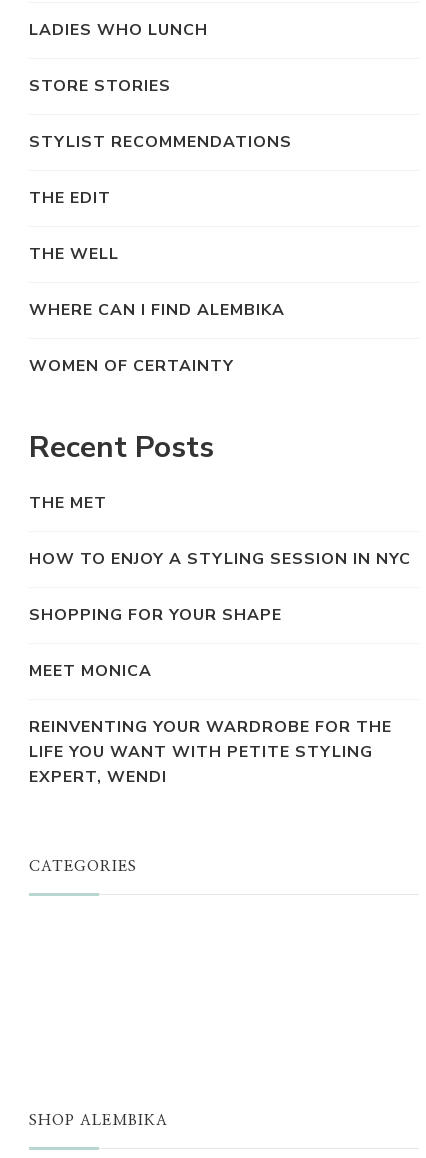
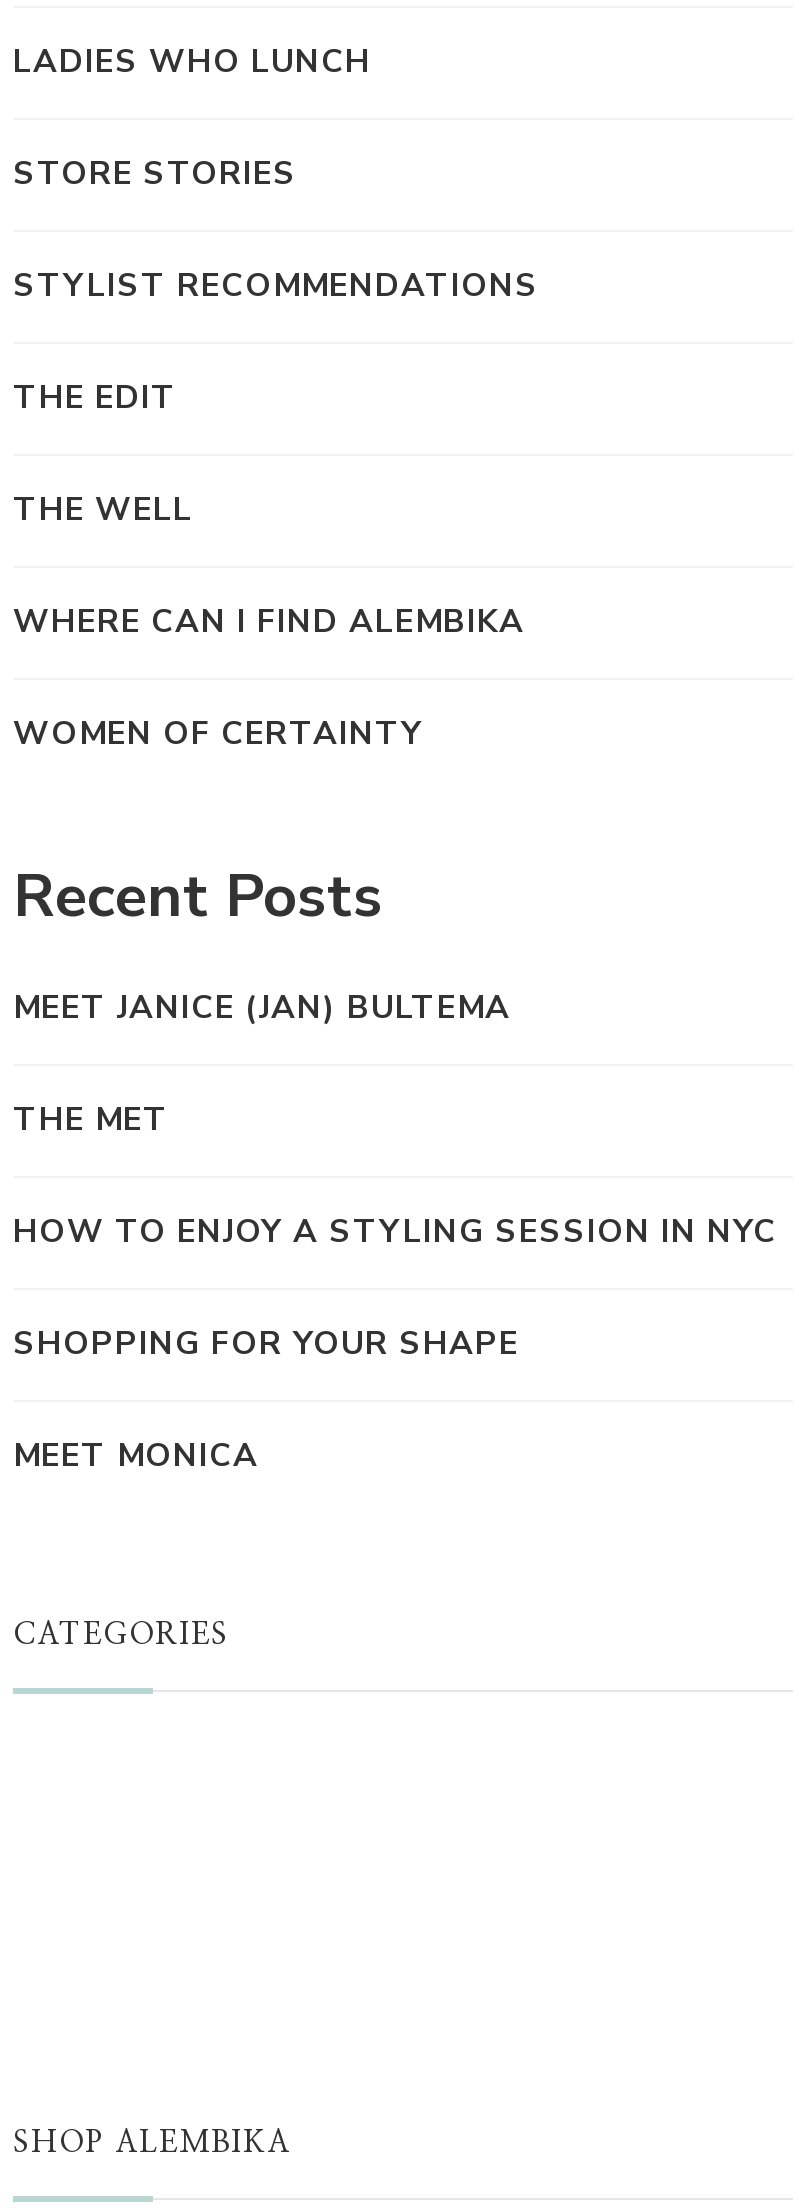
none -> [13,985,511,1029] MEET JANICE (JAN) BULTEMA
moved [29,491,411,681] -> [13,1097,777,1477]: THE MET | HOW TO ENJOY A STYLING SESSION IN NYC | SHOPPING FOR YOUR SHAPE | MEET MONICA
[29,715,392,787] REINVENTING YOUR WARDROBE FOR THE | LIFE YOU WANT WITH PETITE STYLING | EXPERT, WENDI -> none

